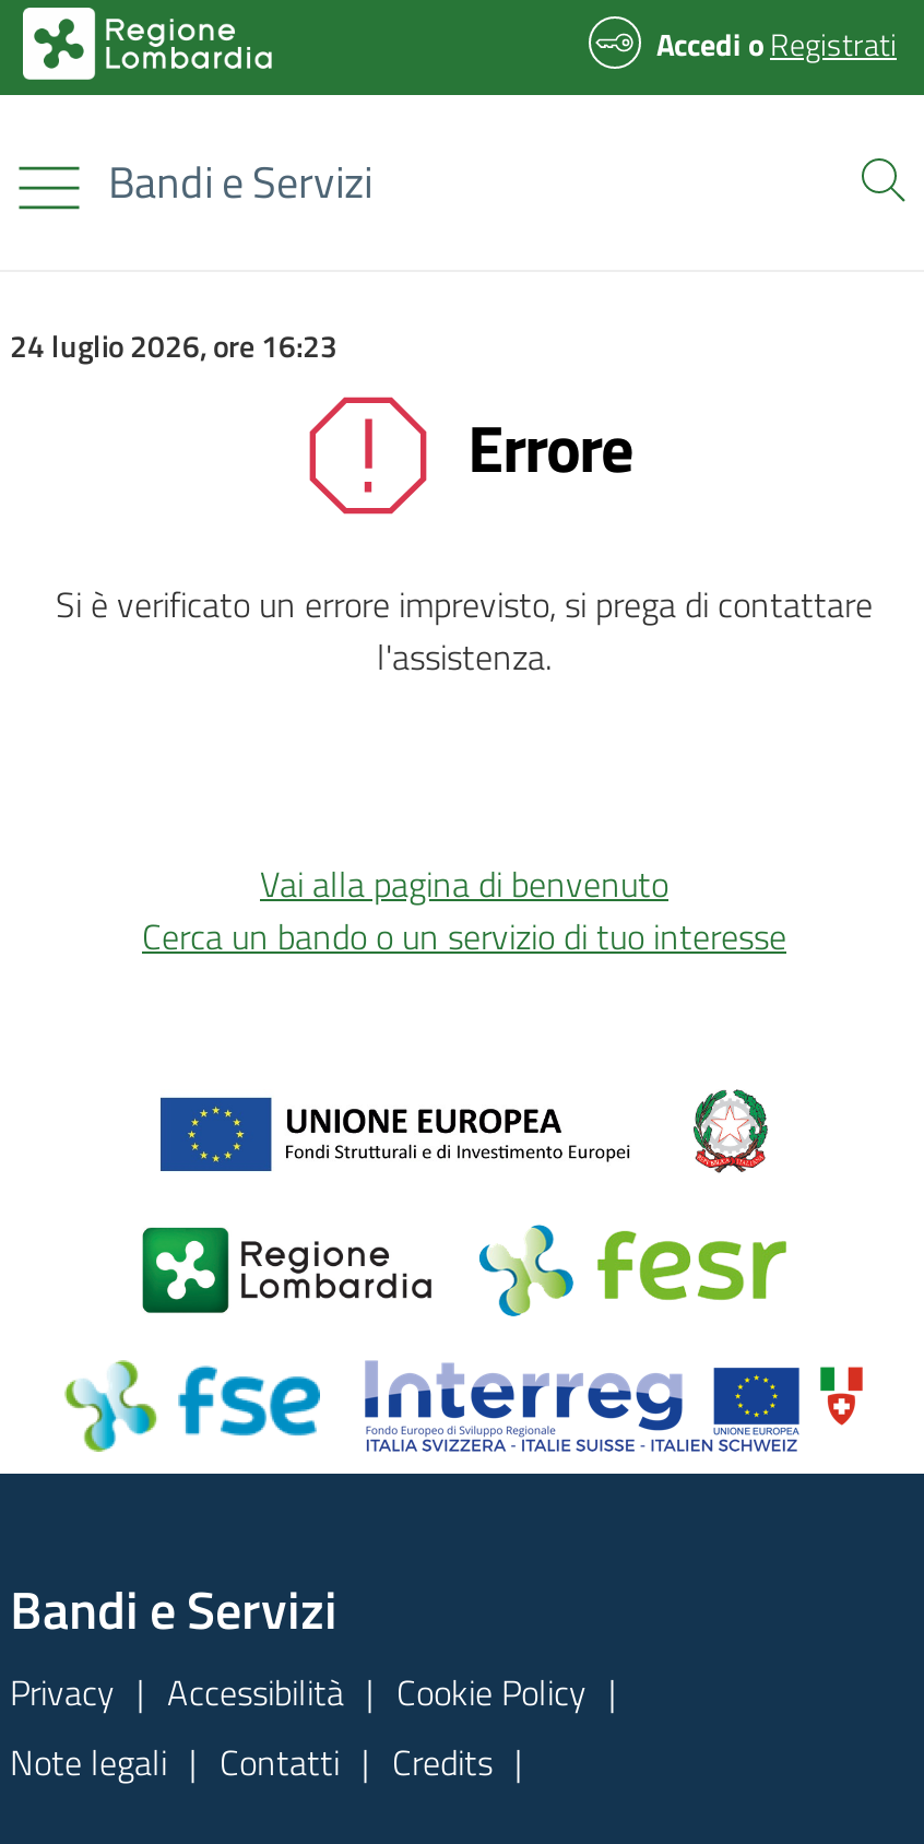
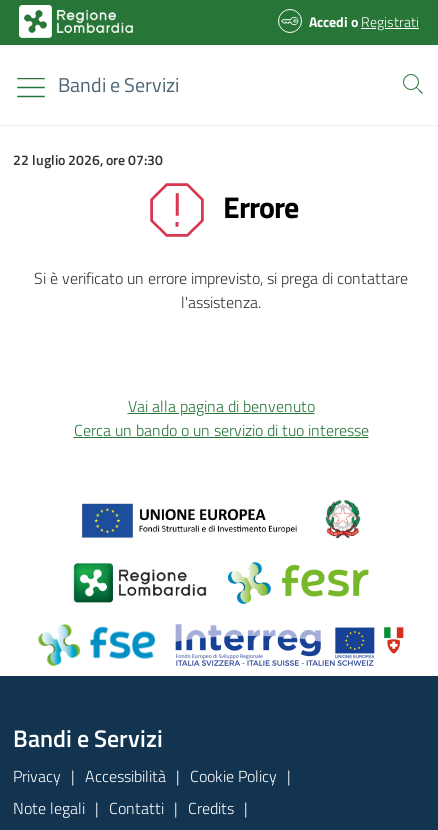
[10,322,337,368] 24 luglio 2026, ore 16:23 -> [13,149,163,170] 22 luglio 2026, ore 07:30

